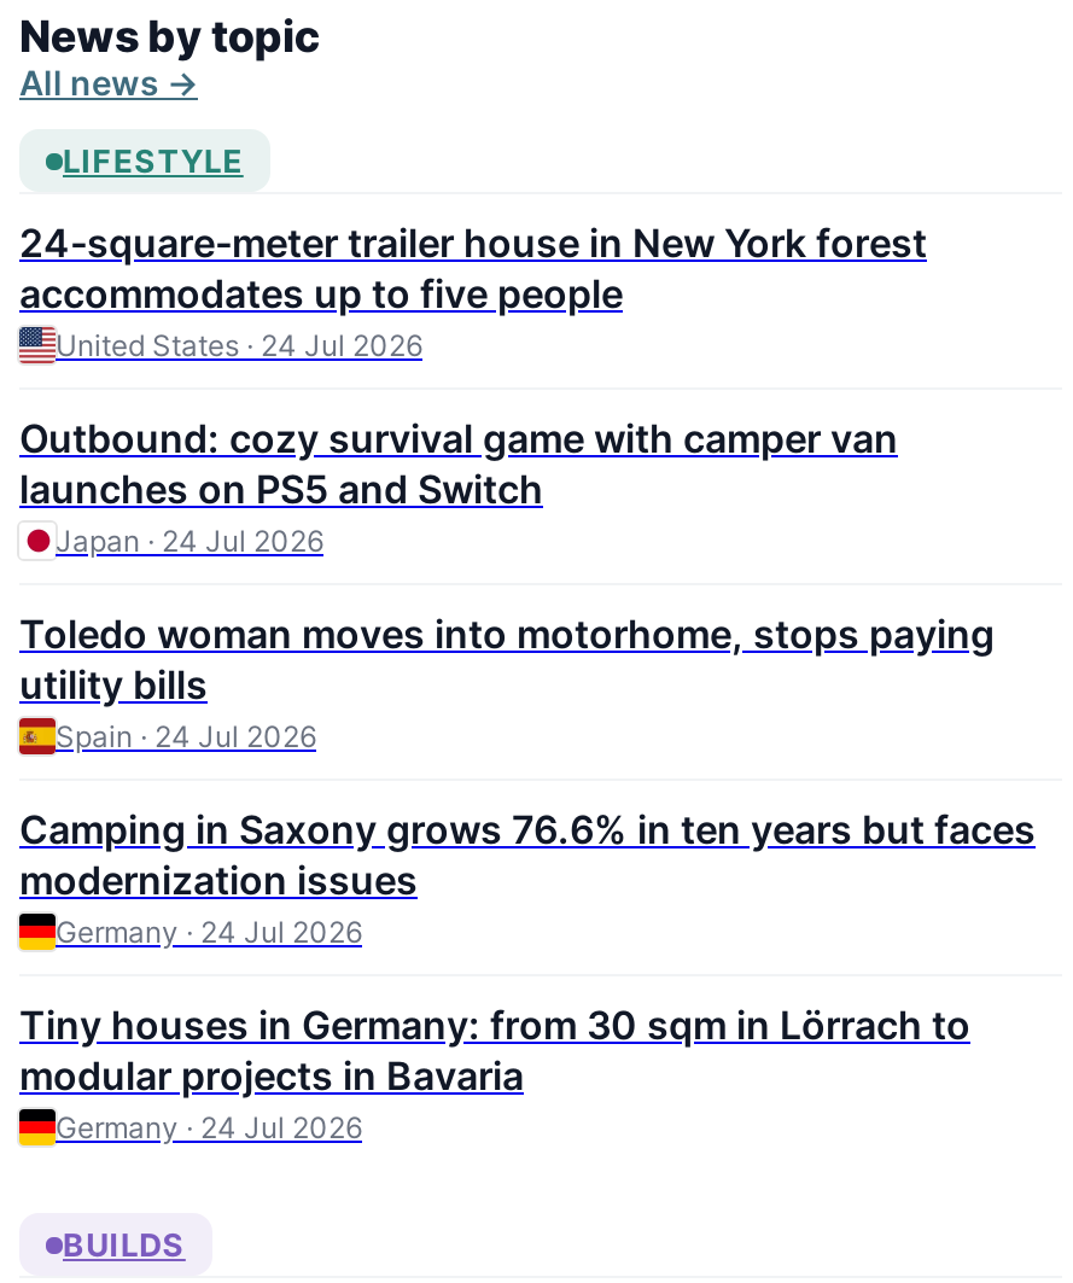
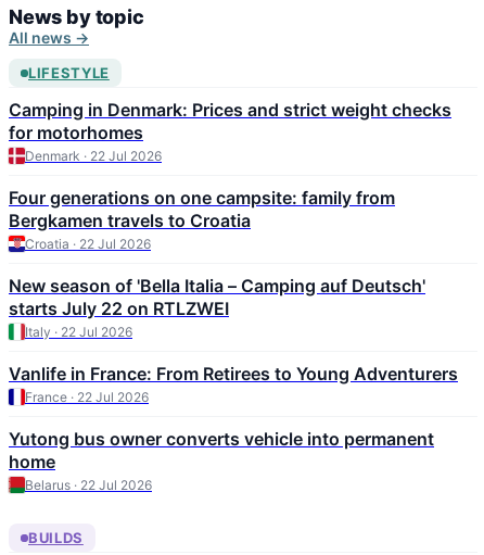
[19,218,927,363] 24-square-meter trailer house in New York forest | accommodates up to five people | United States · 24 Jul 2026 -> [9,99,451,164] Camping in Denmark: Prices and strict weight checks | for motorhomes | Denmark · 22 Jul 2026
[19,414,898,559] Outbound: cozy survival game with camper van | launches on PS5 and Switch | Japan · 24 Jul 2026 -> [9,187,395,252] Four generations on one campsite: family from | Bergkamen travels to Croatia | Croatia · 22 Jul 2026
[19,610,995,754] Toledo woman moves into motorhome, stops paying | utility bills | Spain · 24 Jul 2026 -> [9,275,425,340] New season of 'Bella Italia – Camping auf Deutsch' | starts July 22 on RTLZWEI | Italy · 22 Jul 2026
[19,805,1036,950] Camping in Saxony grows 76.6% in ten years but faces | modernization issues | Germany · 24 Jul 2026 -> [9,363,458,405] Vanlife in France: From Retirees to Young Adventurers | France · 22 Jul 2026
[19,1001,970,1145] Tiny houses in Germany: from 30 sqm in Lörrach to | modular projects in Bavaria | Germany · 24 Jul 2026 -> [9,428,434,493] Yutong bus owner converts vehicle into permanent | home | Belarus · 22 Jul 2026

